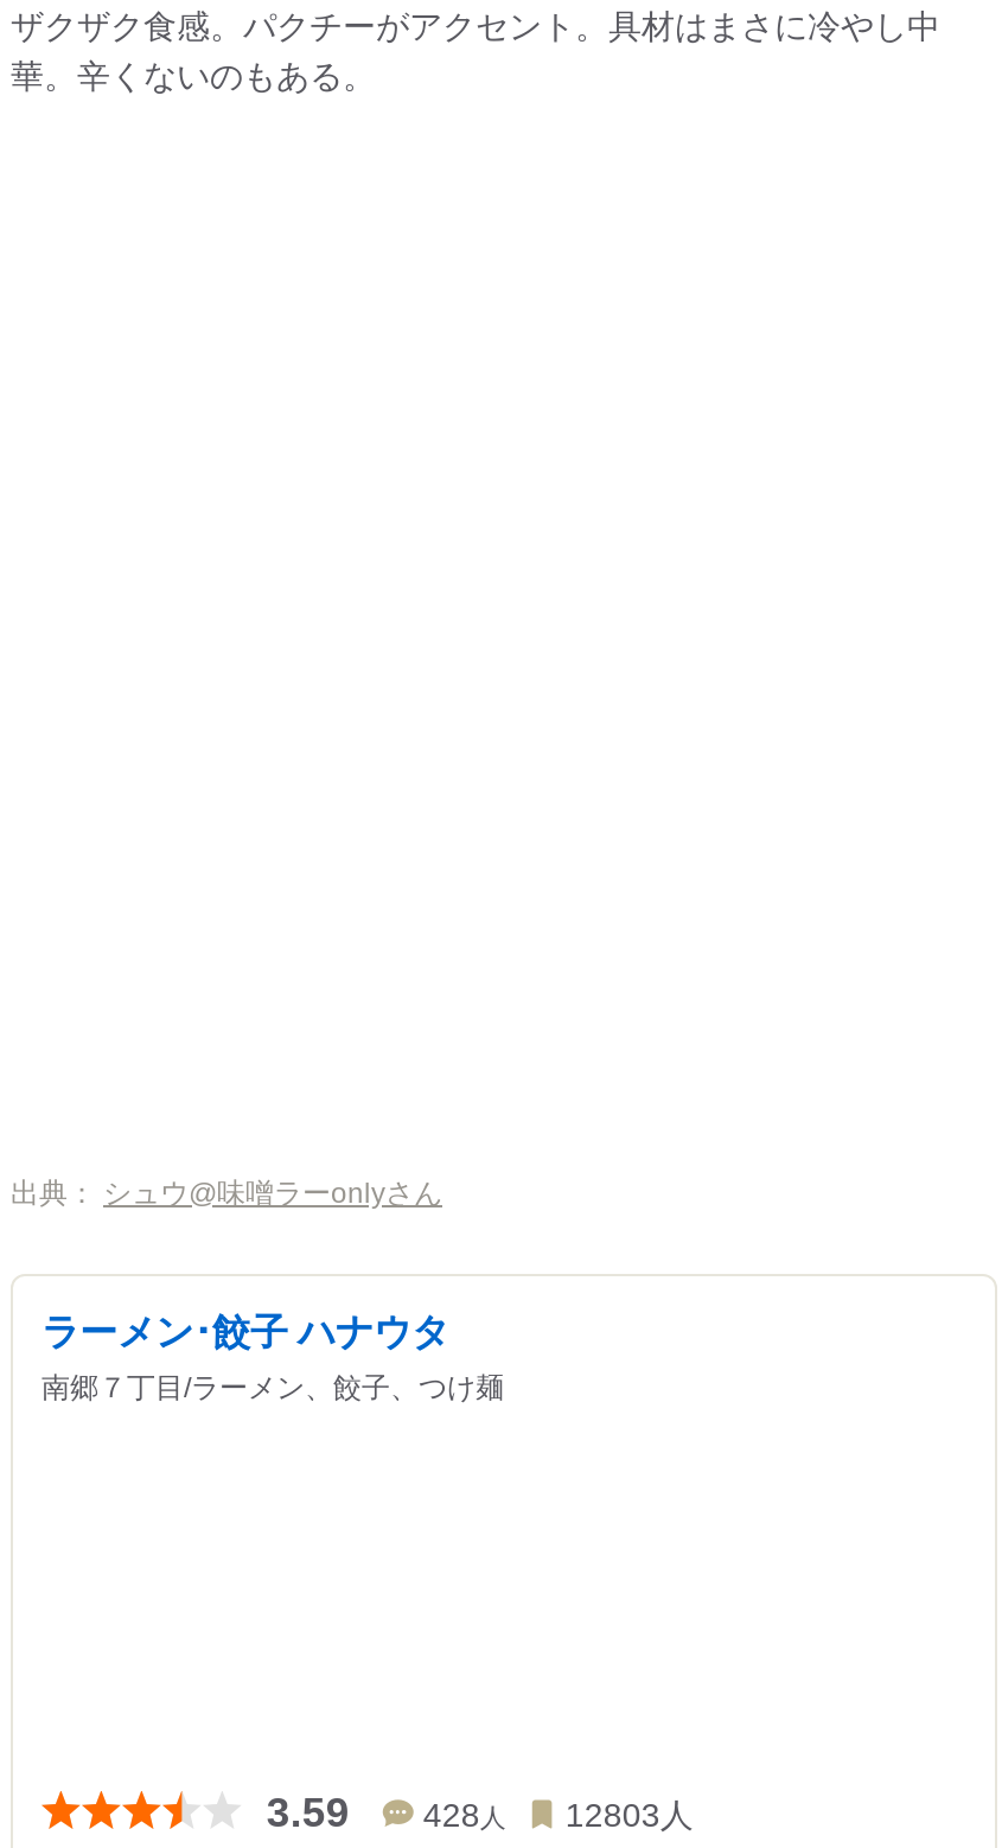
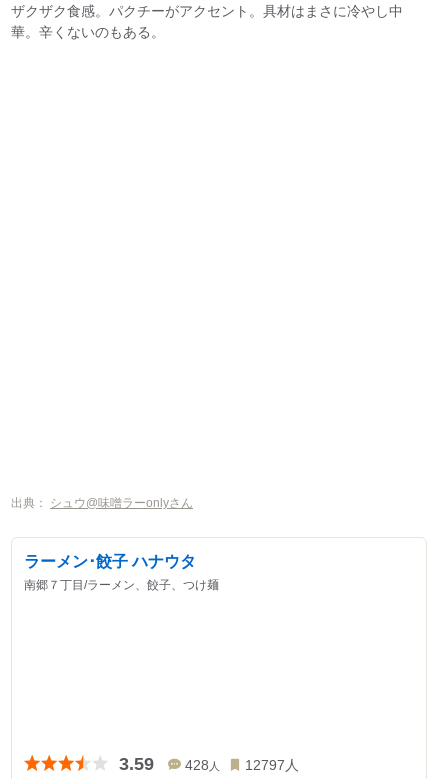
[266,1788,693,1835] 3.59 428人 12803人 -> [119,754,299,774] 3.59 428人 12797人

